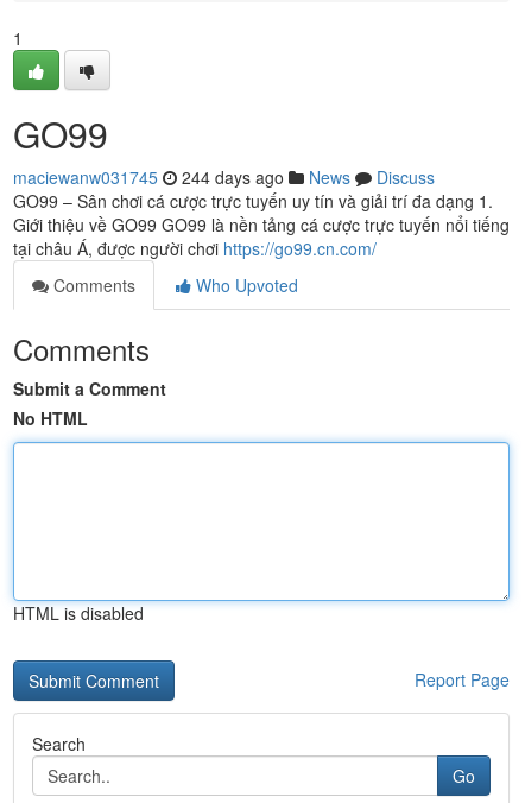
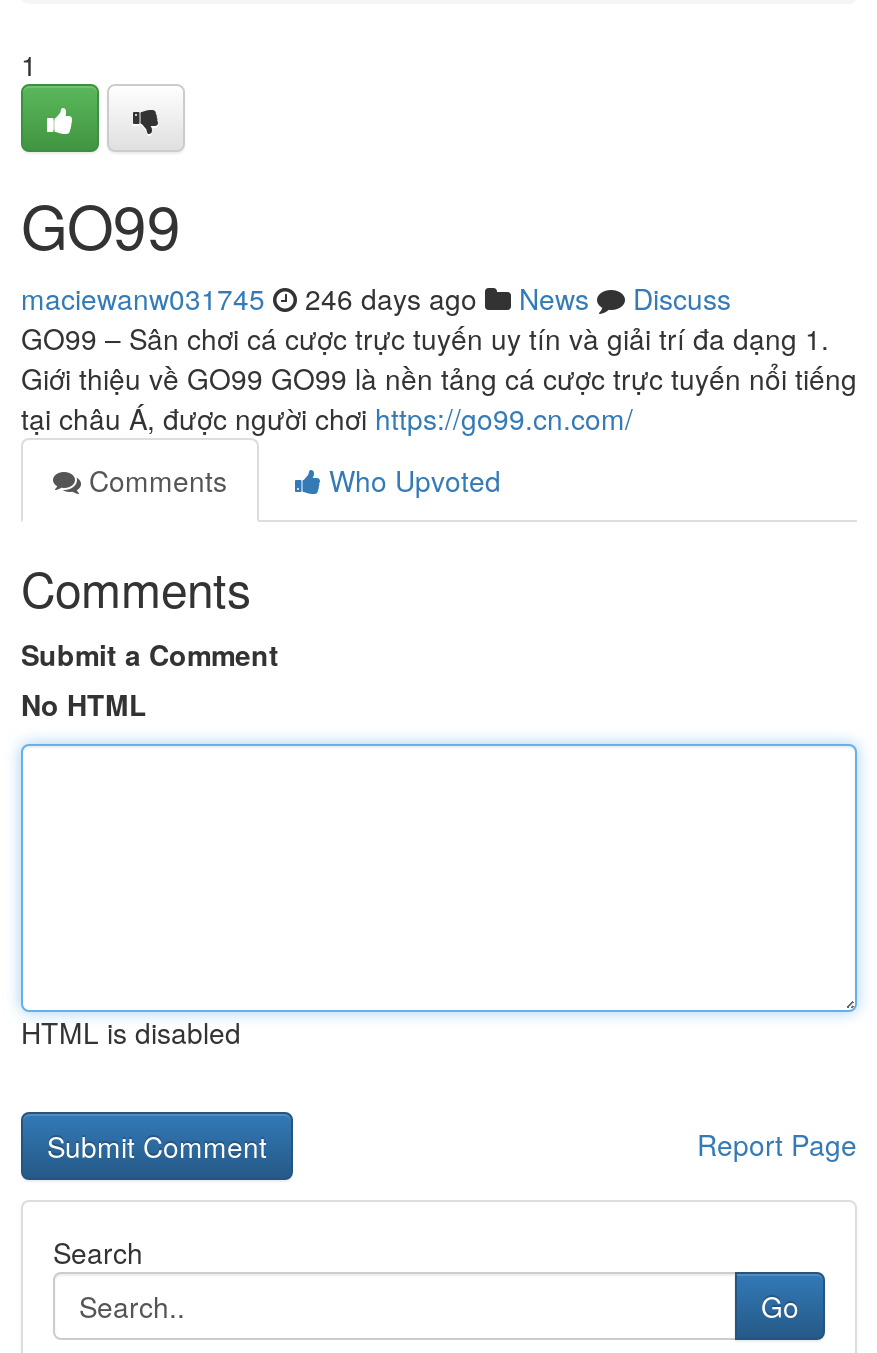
[13,165,435,189] maciewanw031745 244 days ago News Discuss -> [21,278,731,318] maciewanw031745 246 days ago News Discuss

